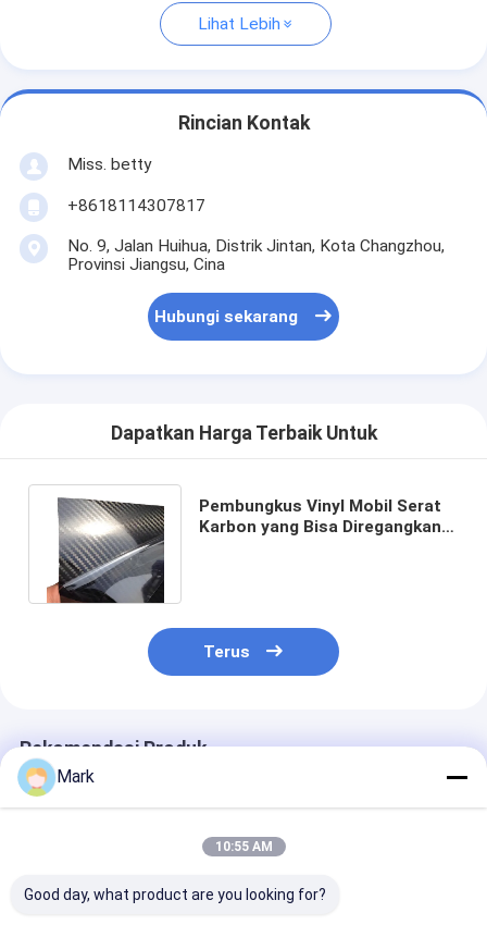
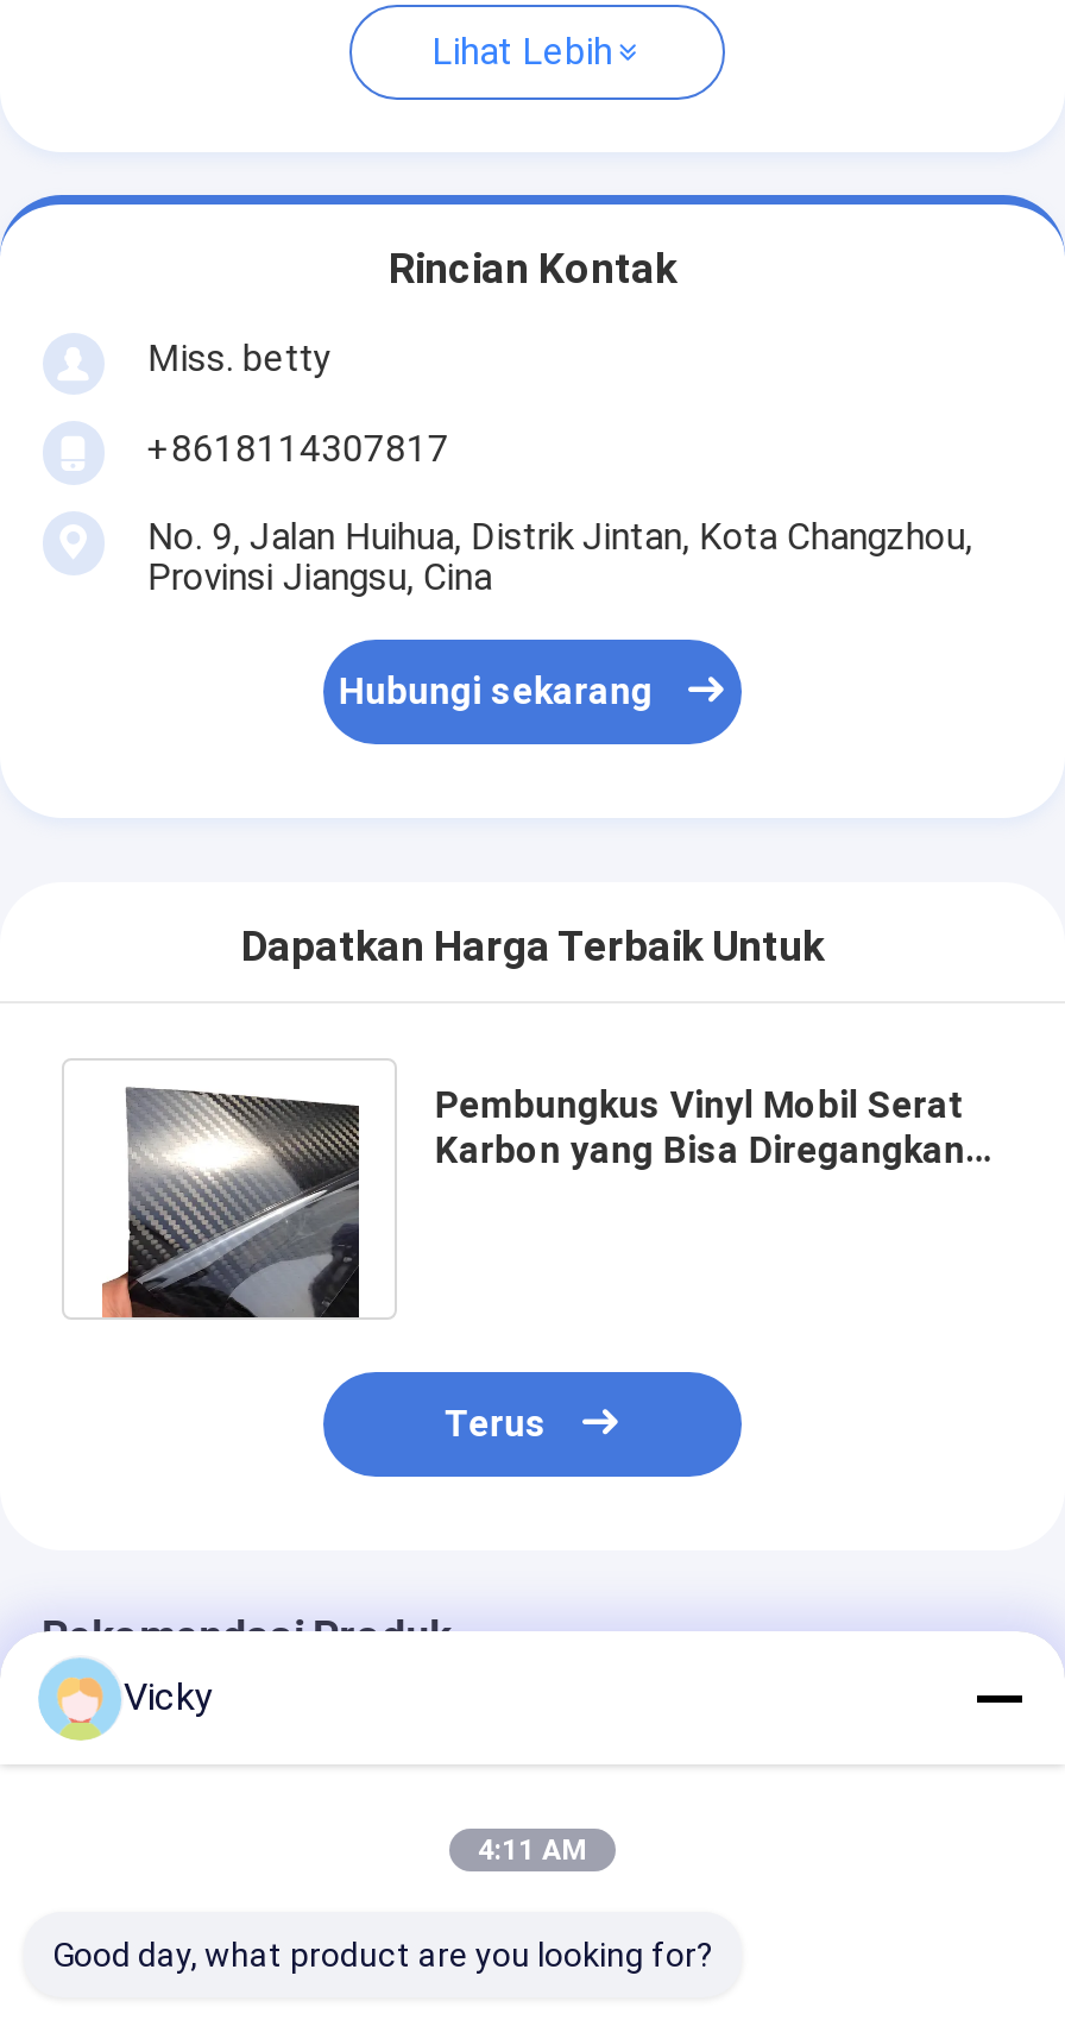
[57,766,95,787] Mark -> [124,1674,214,1719] Vicky
[215,839,272,854] 10:55 AM -> [478,1833,587,1867] 4:11 AM

